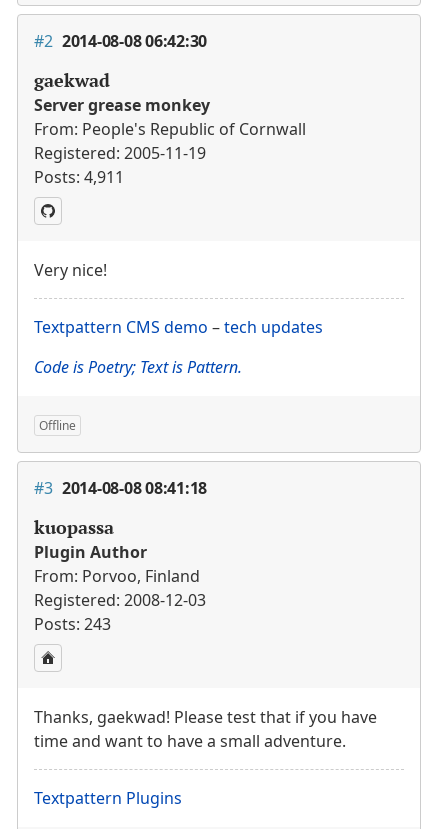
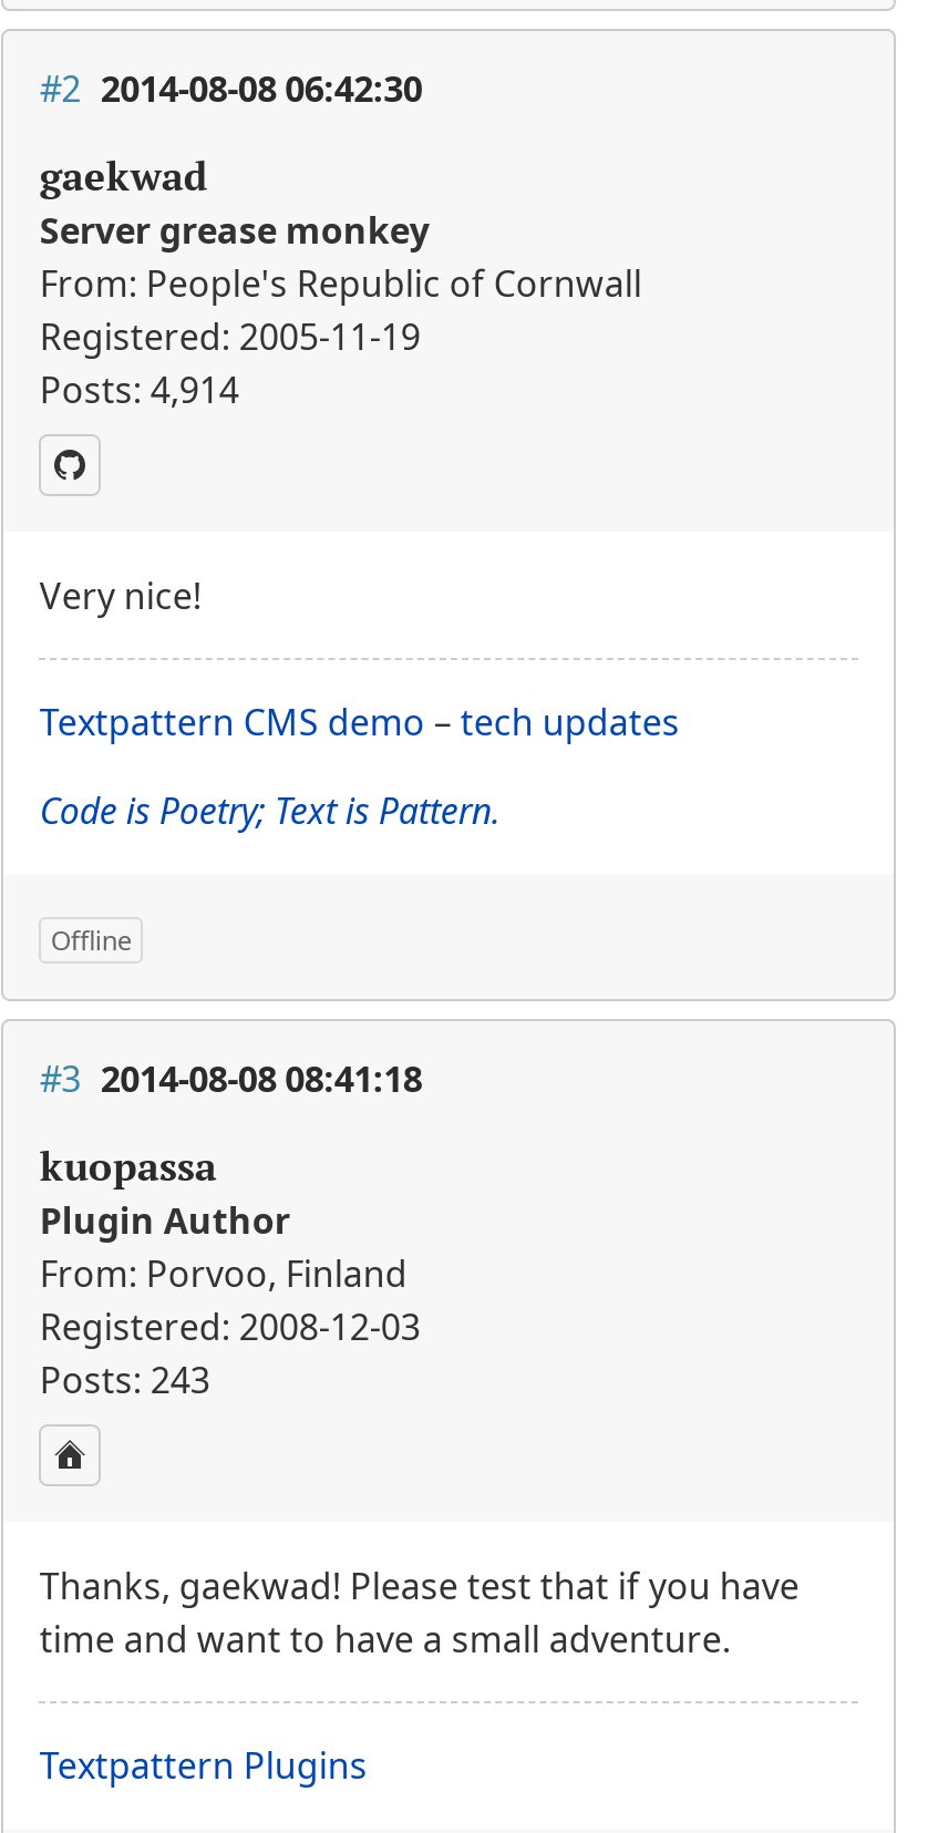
[34,165,124,187] Posts: 4,911 -> [40,364,239,413] Posts: 4,914

